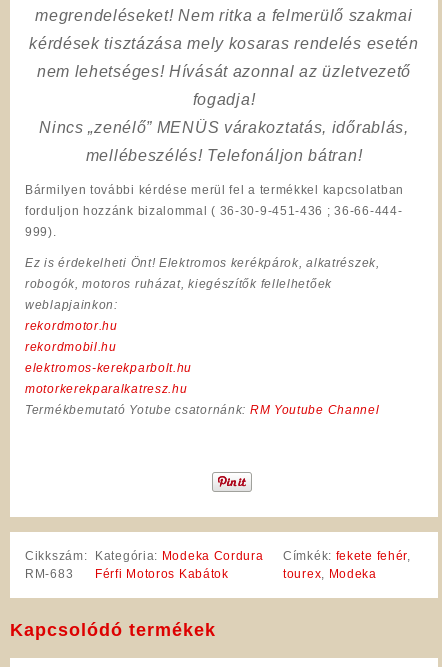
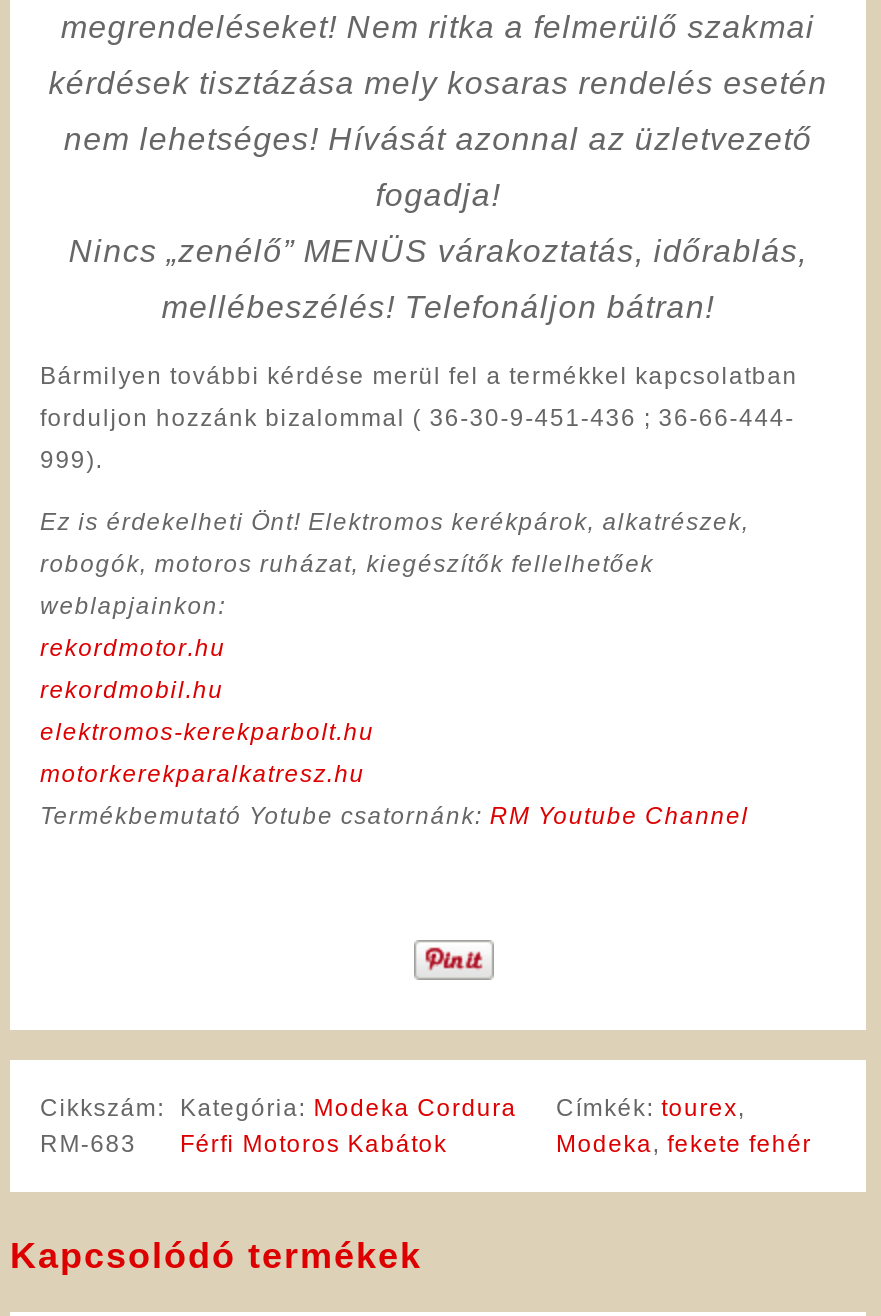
[283,549,411,581] Címkék: fekete fehér, | tourex, Modeka -> [556,1095,812,1159] Címkék: tourex, | Modeka, fekete fehér

